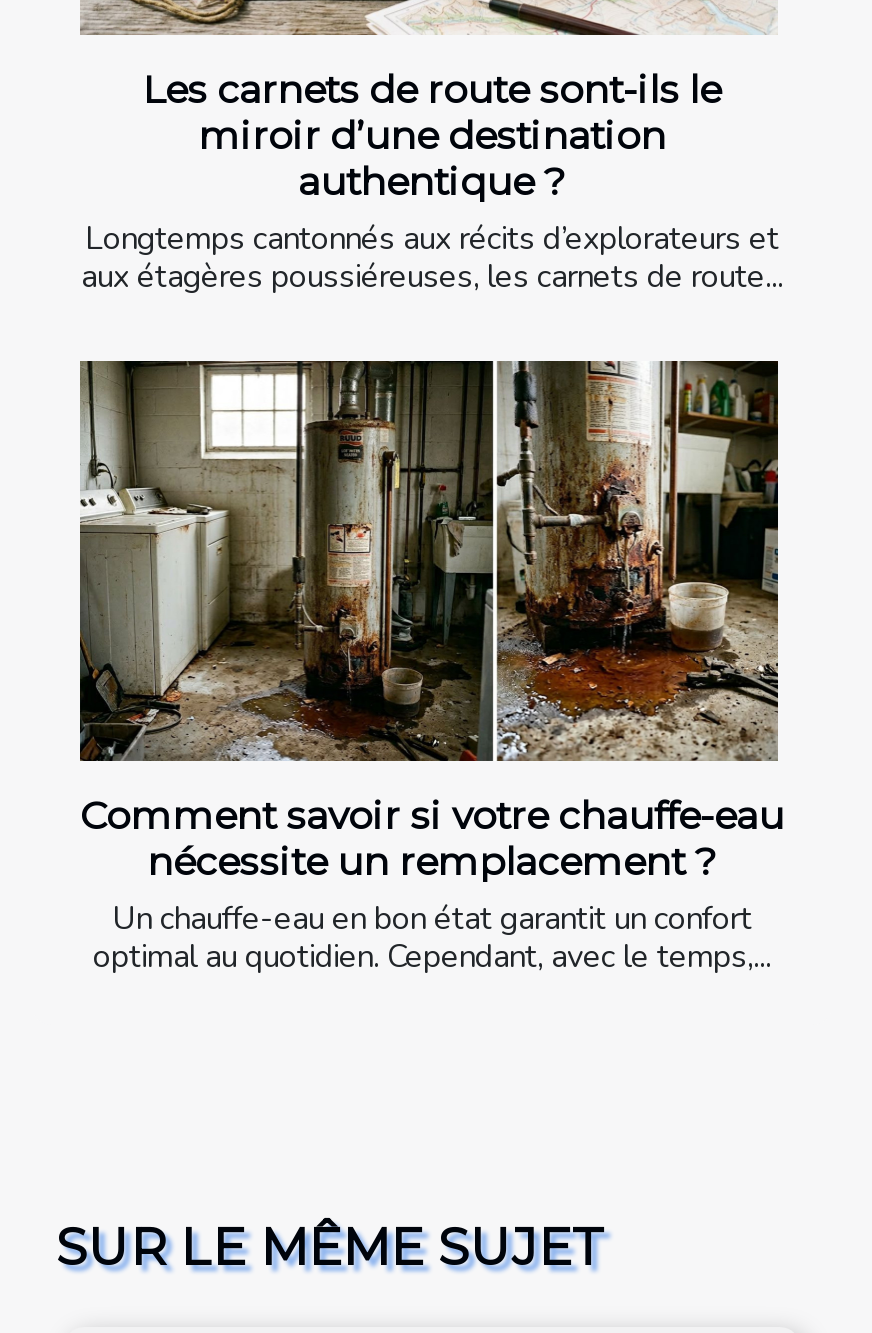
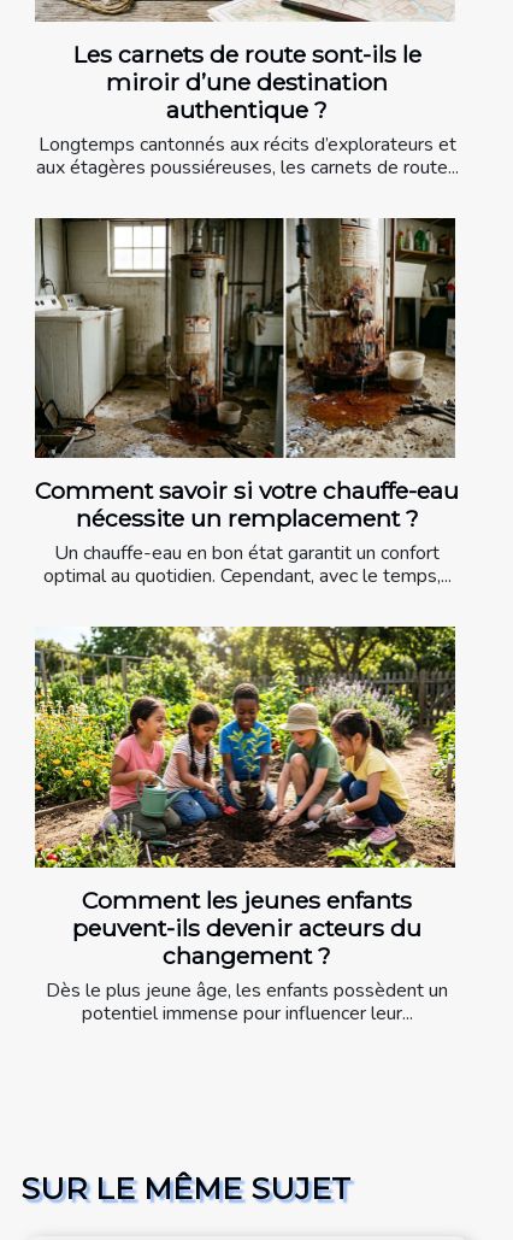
none -> [34,625,456,1027] [image] | Comment les jeunes enfants | peuvent-ils devenir acteurs du | changement ? | Dès le plus jeune âge, les enfants possèdent un | potentiel immense pour influencer leur...

